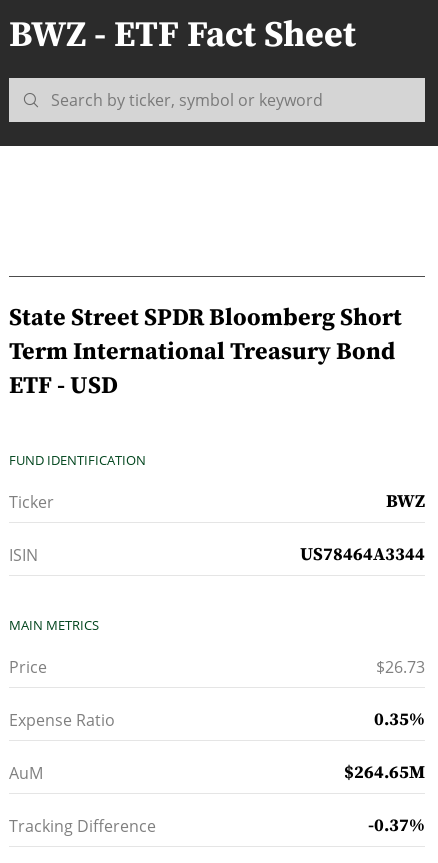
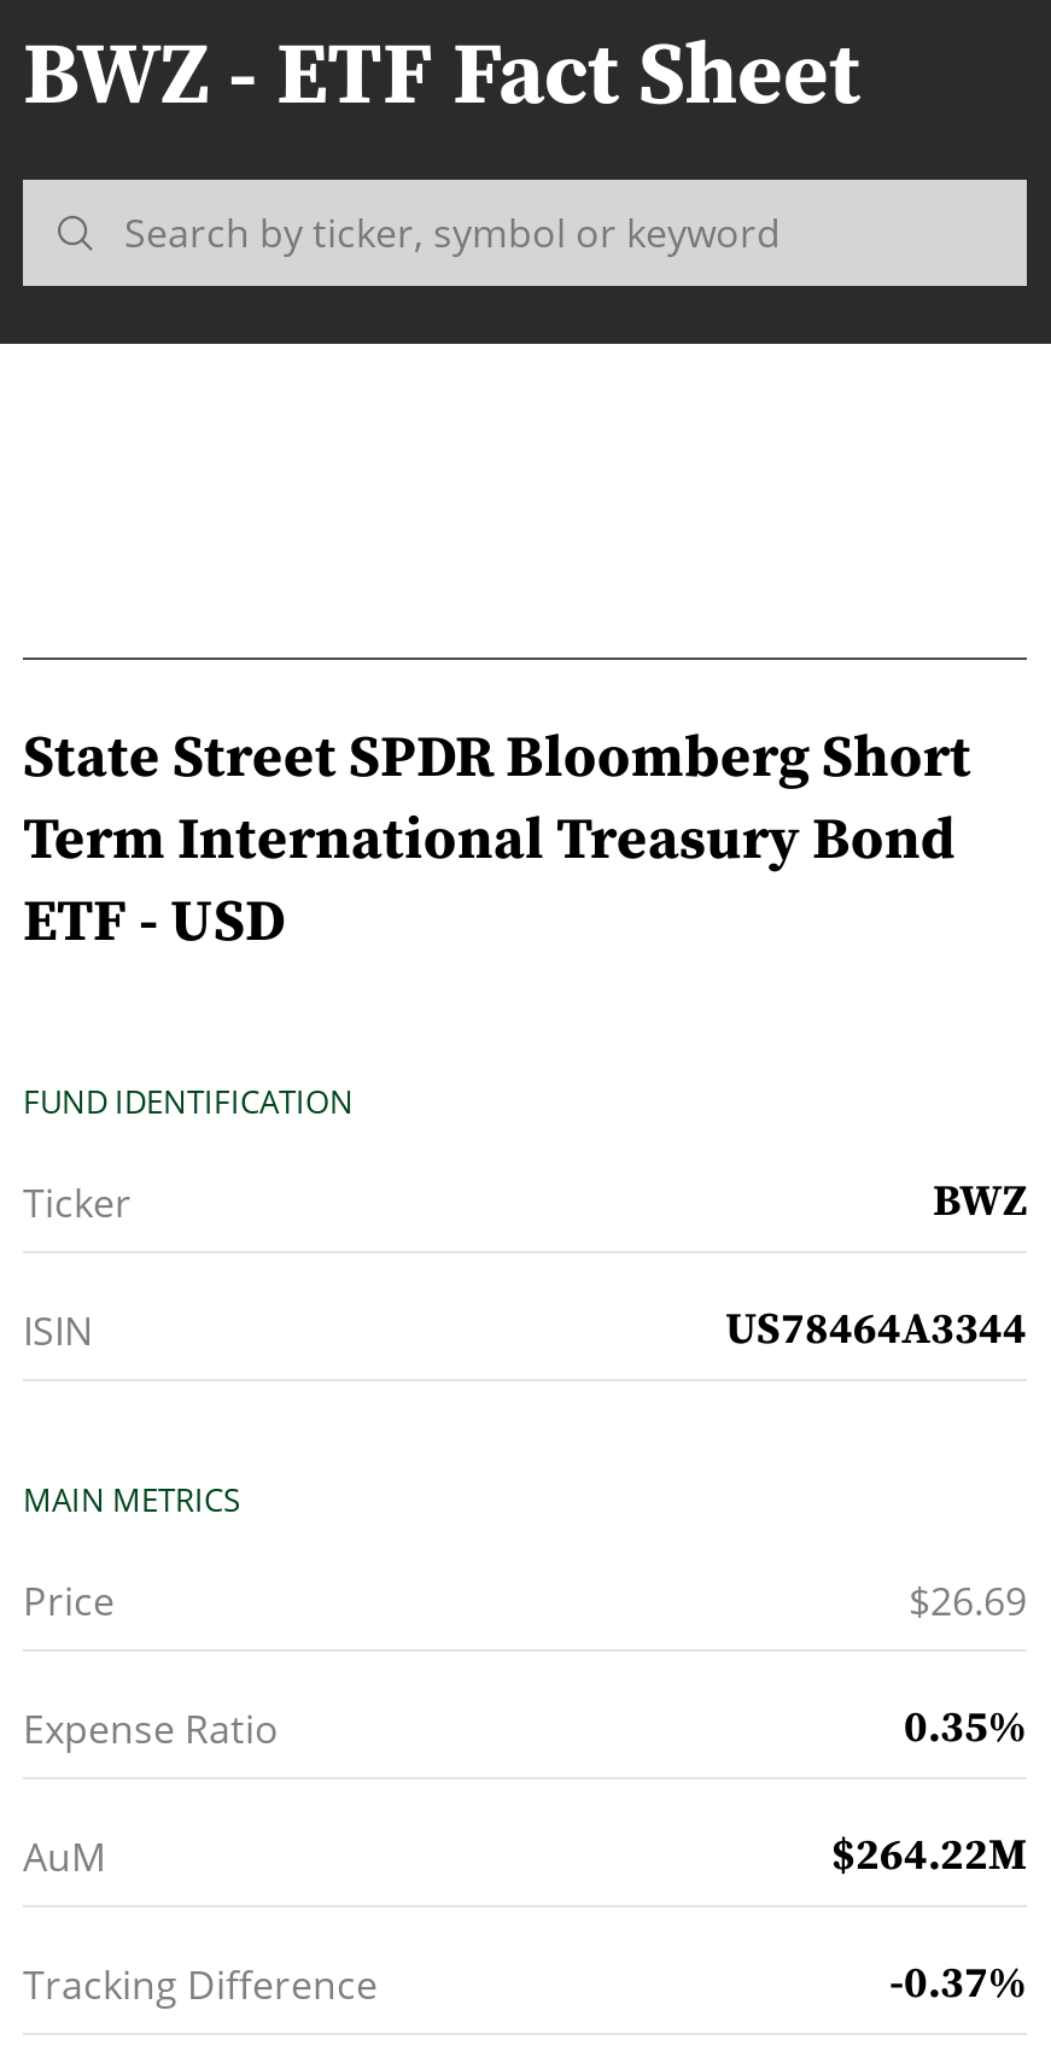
[376,656,425,678] $26.73 -> [909,1575,1027,1628] $26.69
[344,761,425,784] $264.65M -> [831,1828,1027,1884] $264.22M

